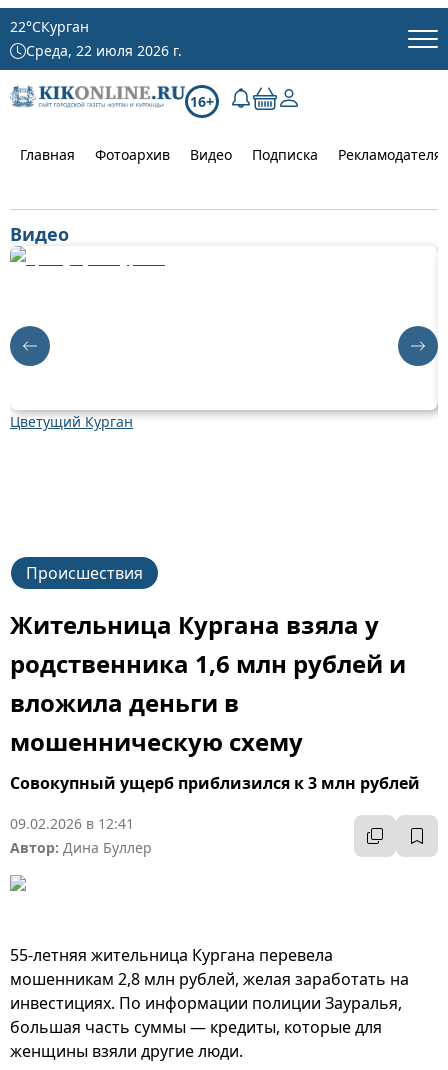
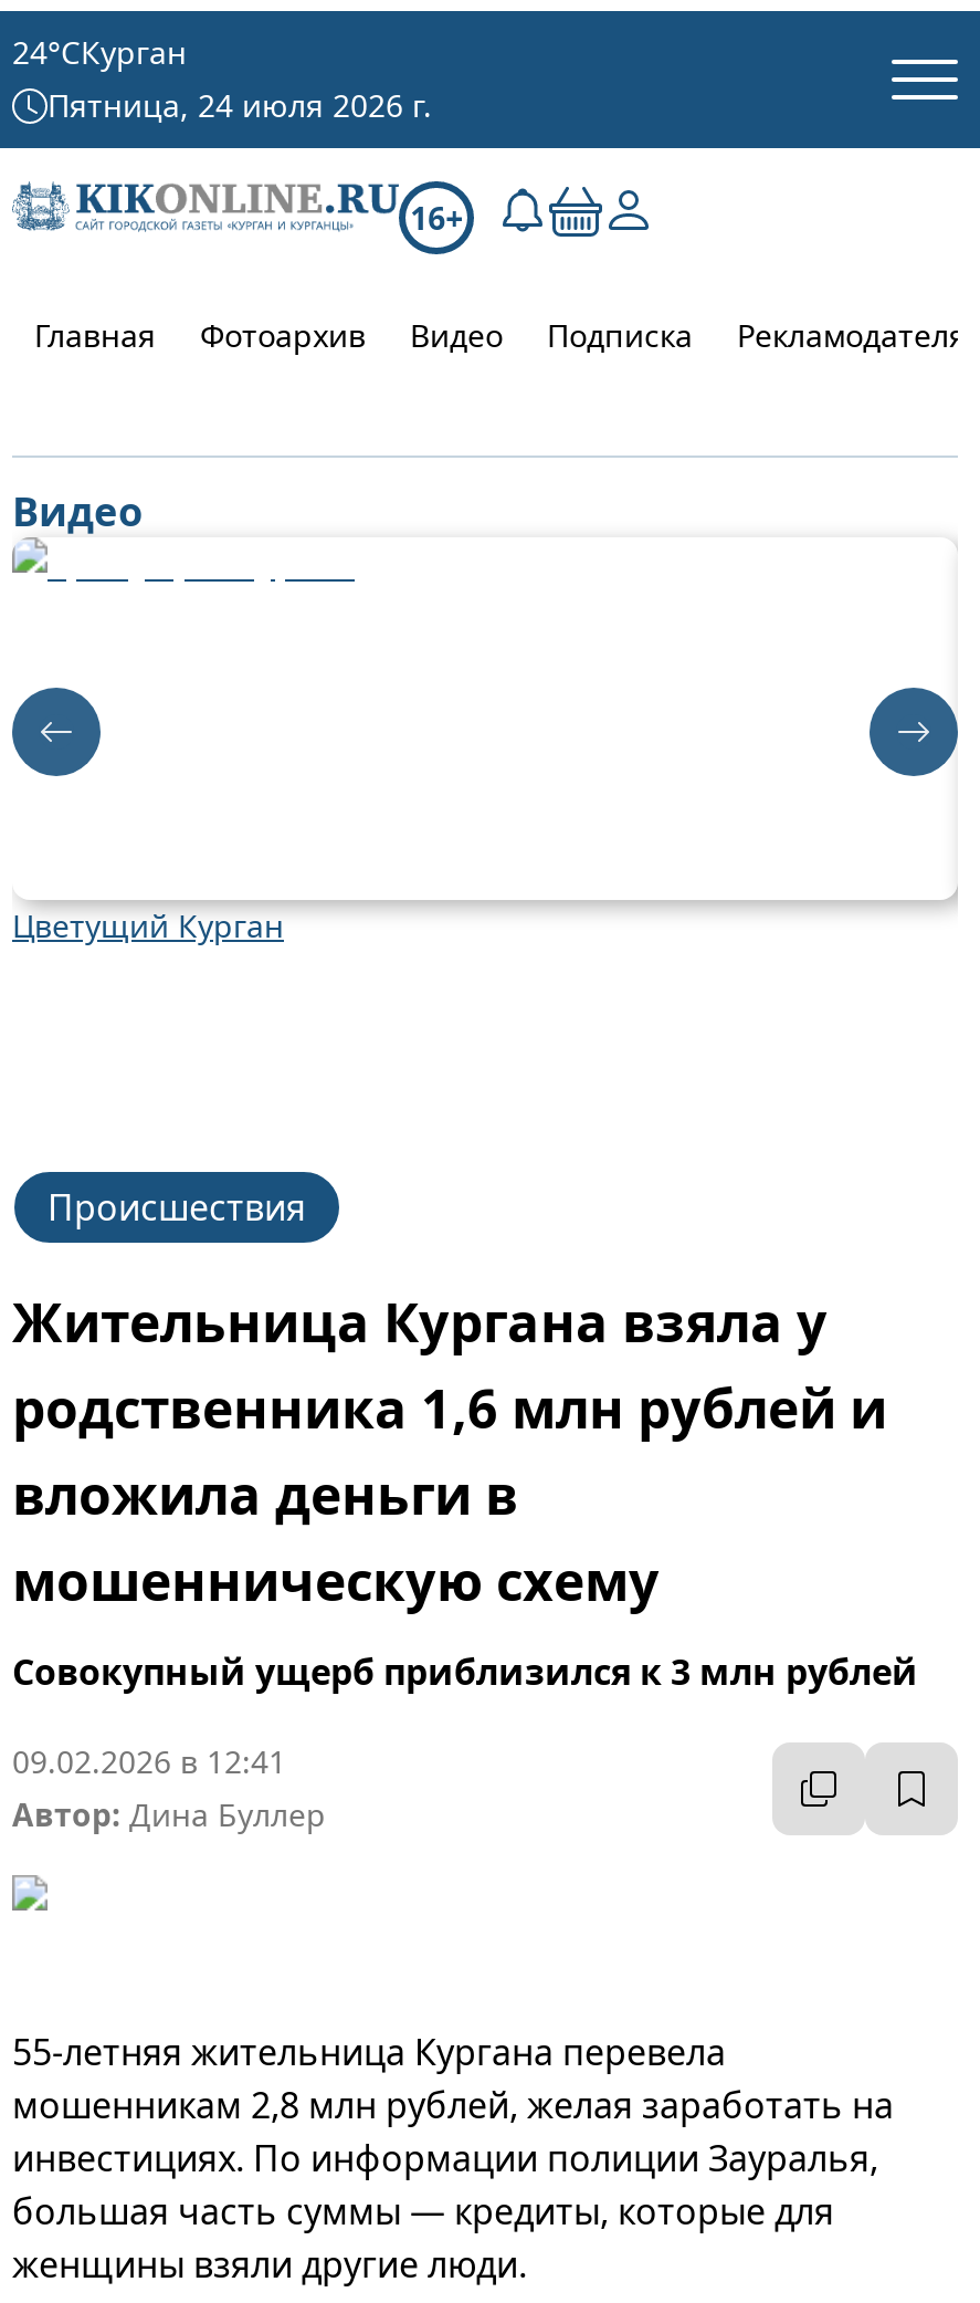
[10,17,89,36] 22°CКурган -> [12,31,187,73] 24°CКурган
[26,41,182,60] Среда, 22 июля 2026 г. -> [48,84,432,126] Пятница, 24 июля 2026 г.
[9,314,51,367] [image] -> [10,685,103,803] [image]
[397,314,439,367] [image] -> [867,685,960,803] [image]

